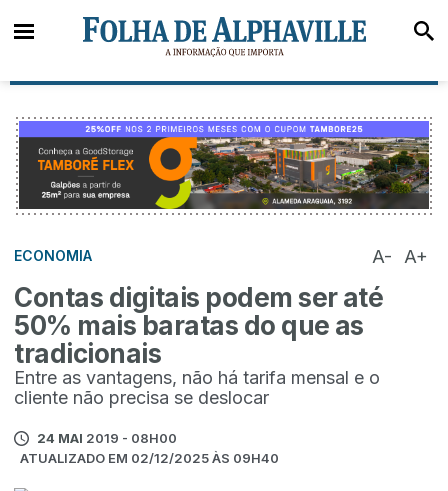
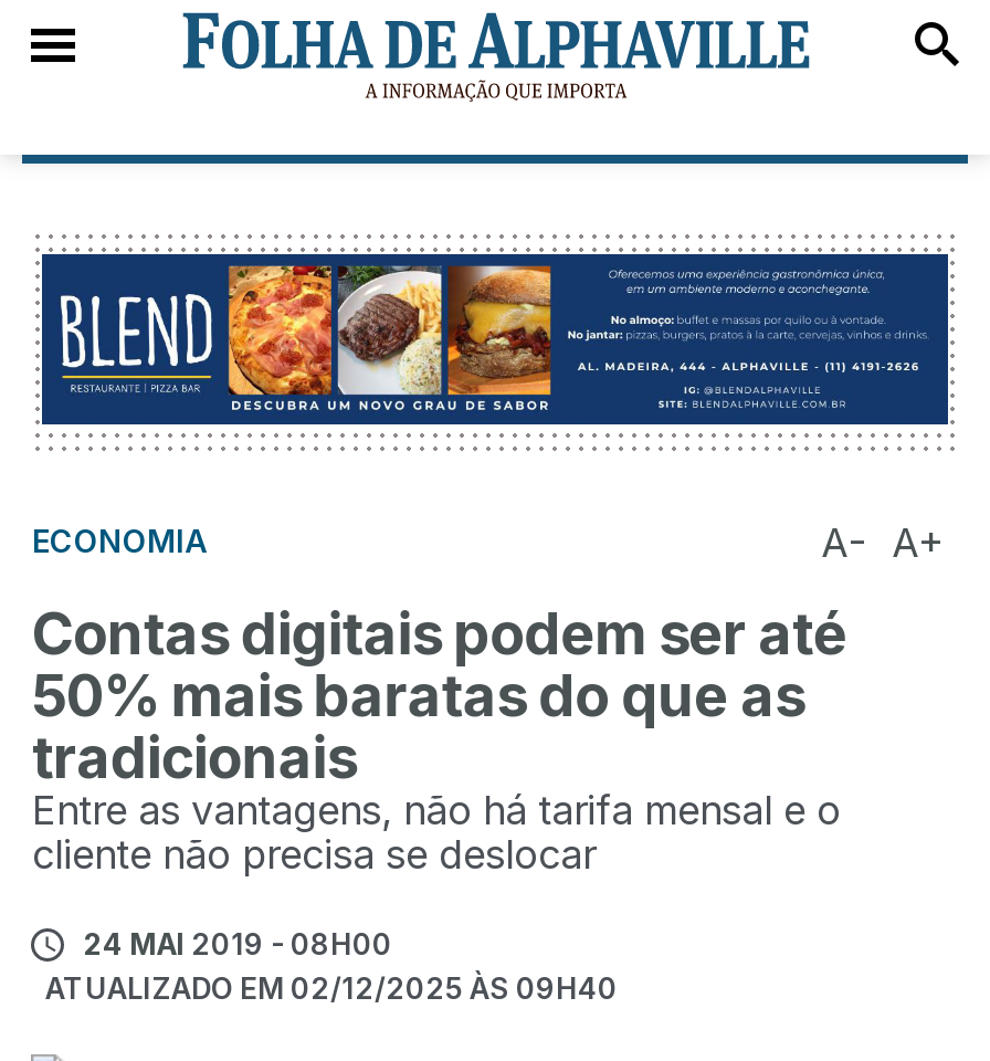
[18,120,430,210] [image] -> [40,243,950,438] [image]

